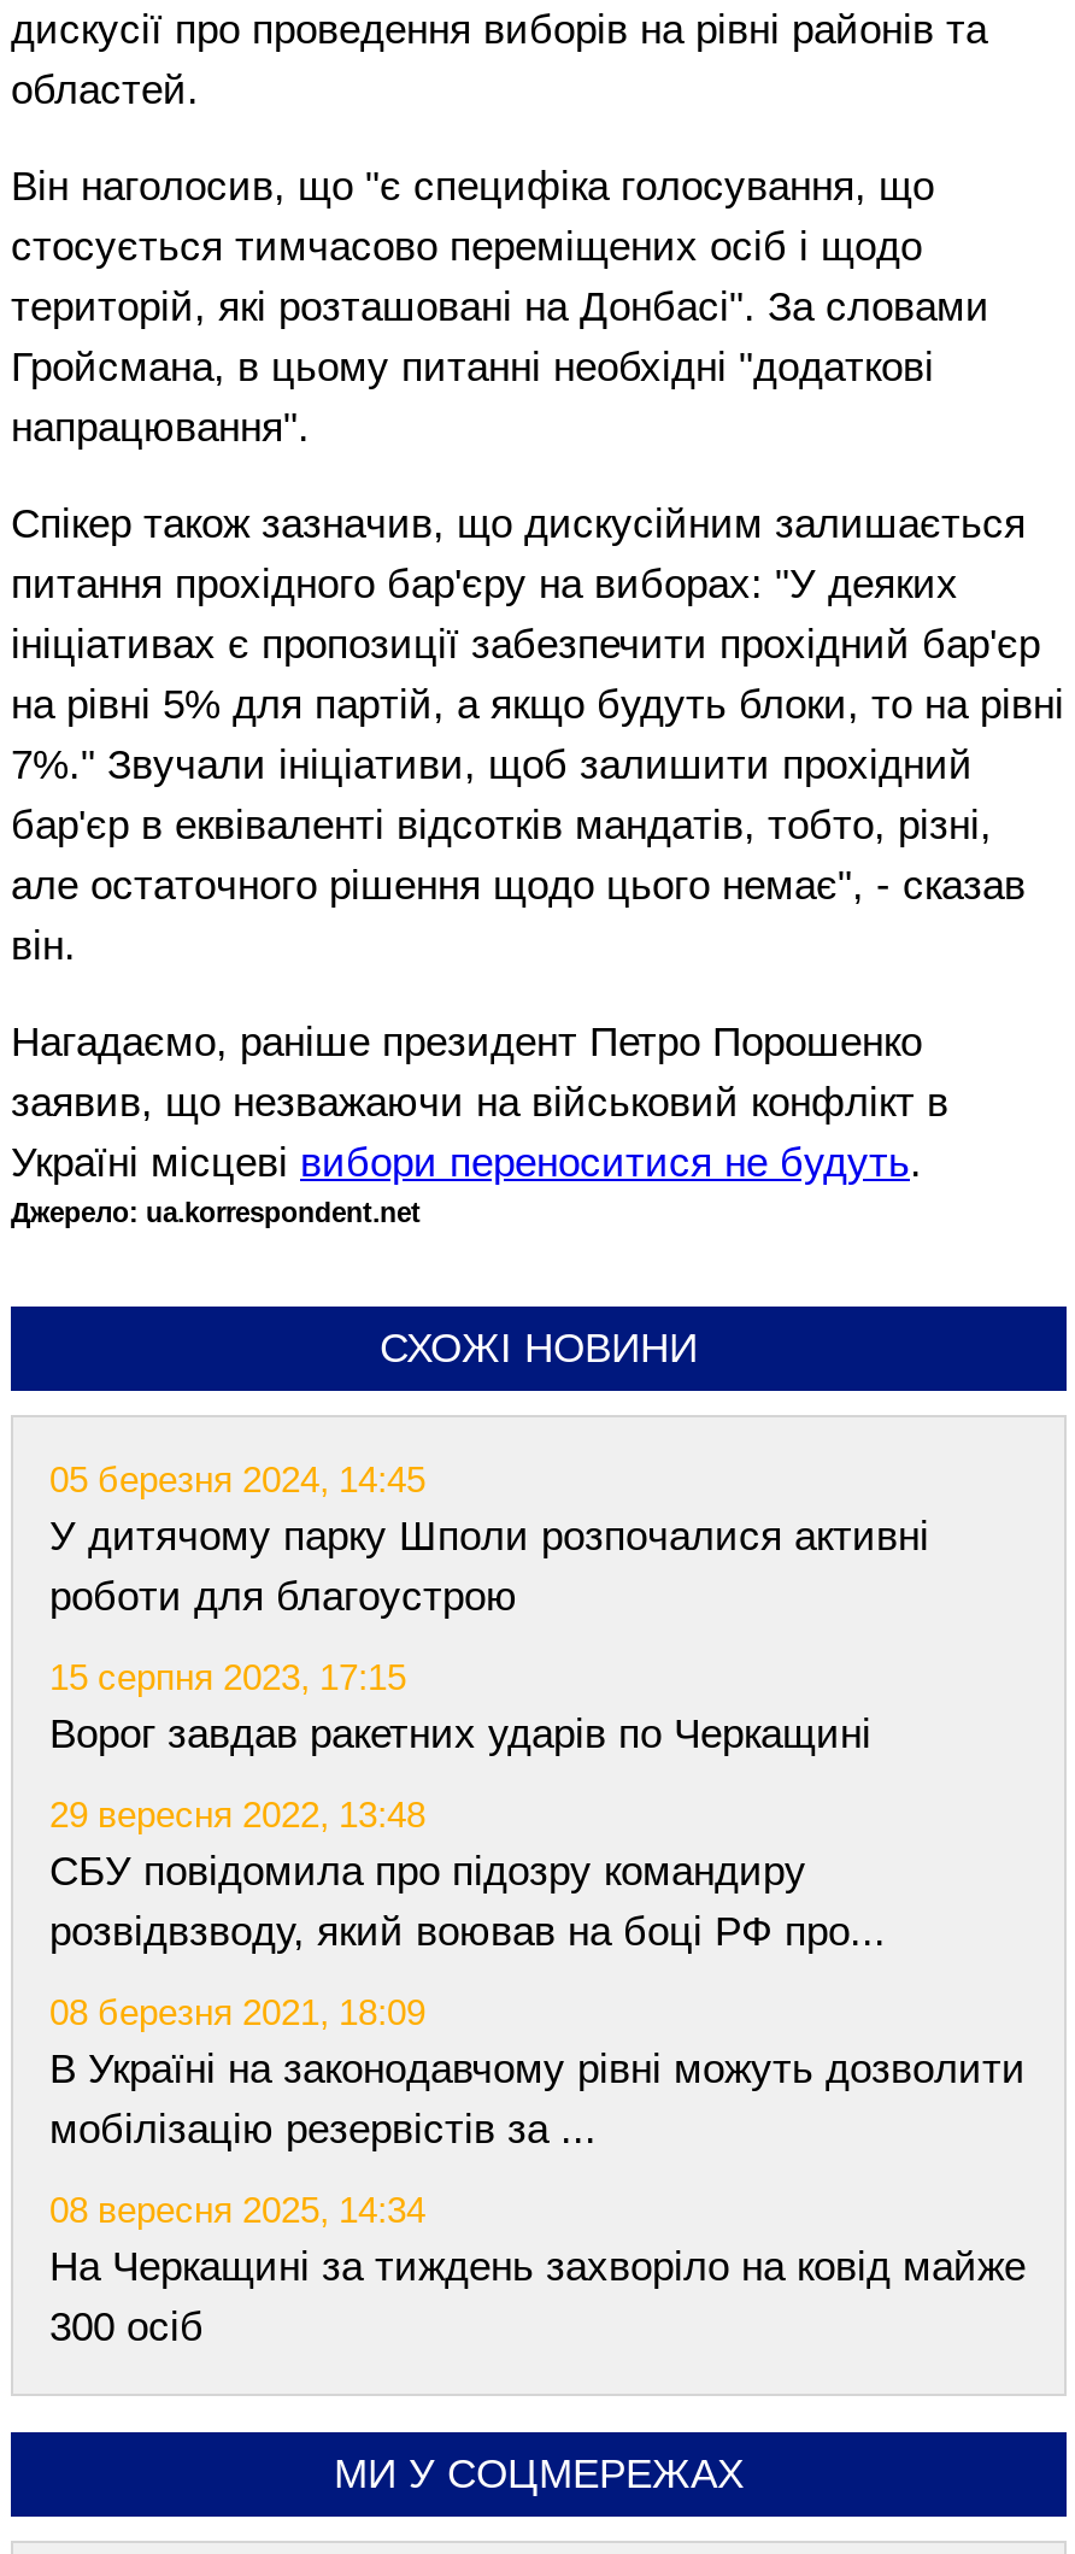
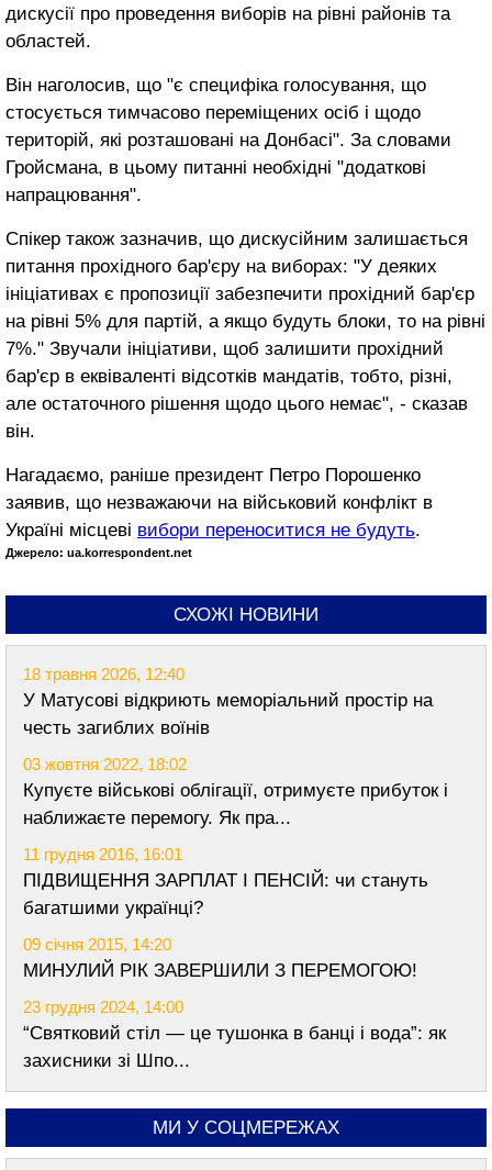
[49,1458,929,1620] 05 березня 2024, 14:45 | У дитячому парку Шполи розпочалися активні | роботи для благоустрою -> [23,665,433,738] 18 травня 2026, 12:40 | У Матусові відкриють меморіальний простір на | честь загиблих воїнів
[49,1656,871,1757] 15 серпня 2023, 17:15 | Ворог завдав ракетних ударів по Черкащині -> [23,755,448,828] 03 жовтня 2022, 18:02 | Купуєте військові облігації, отримуєте прибуток і | наближаєте перемогу. Як пра...
[49,1793,886,1955] 29 вересня 2022, 13:48 | СБУ повідомила про підозру командиру | розвідвзводу, який воював на боці РФ про... -> [23,845,428,918] 11 грудня 2016, 16:01 | ПІДВИЩЕННЯ ЗАРПЛАТ І ПЕНСІЙ: чи стануть | багатшими українці?
[49,1991,1026,2153] 08 березня 2021, 18:09 | В Україні на законодавчому рівні можуть дозволити | мобілізацію резервістів за ... -> [23,935,417,981] 09 січня 2015, 14:20 | МИНУЛИЙ РІК ЗАВЕРШИЛИ З ПЕРЕМОГОЮ!
[49,2189,1026,2350] 08 вересня 2025, 14:34 | На Черкащині за тиждень захворіло на ковід майже | 300 осіб -> [23,998,446,1071] 23 грудня 2024, 14:00 | “Святковий стіл — це тушонка в банці і вода”: як | захисники зі Шпо...

